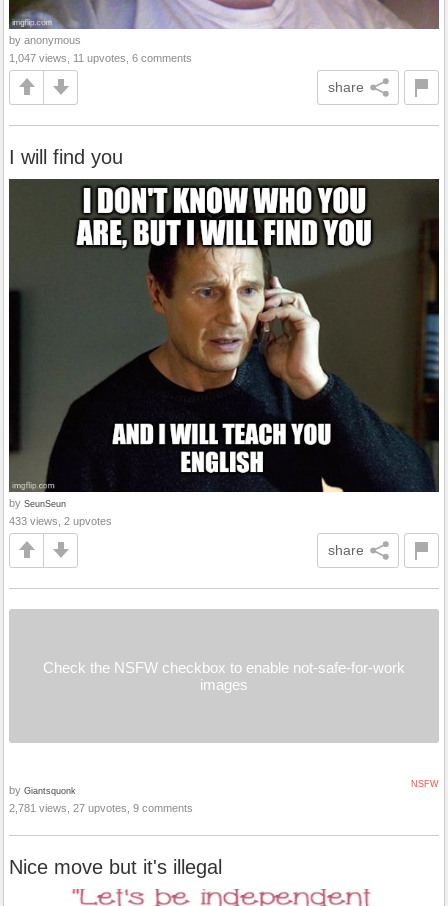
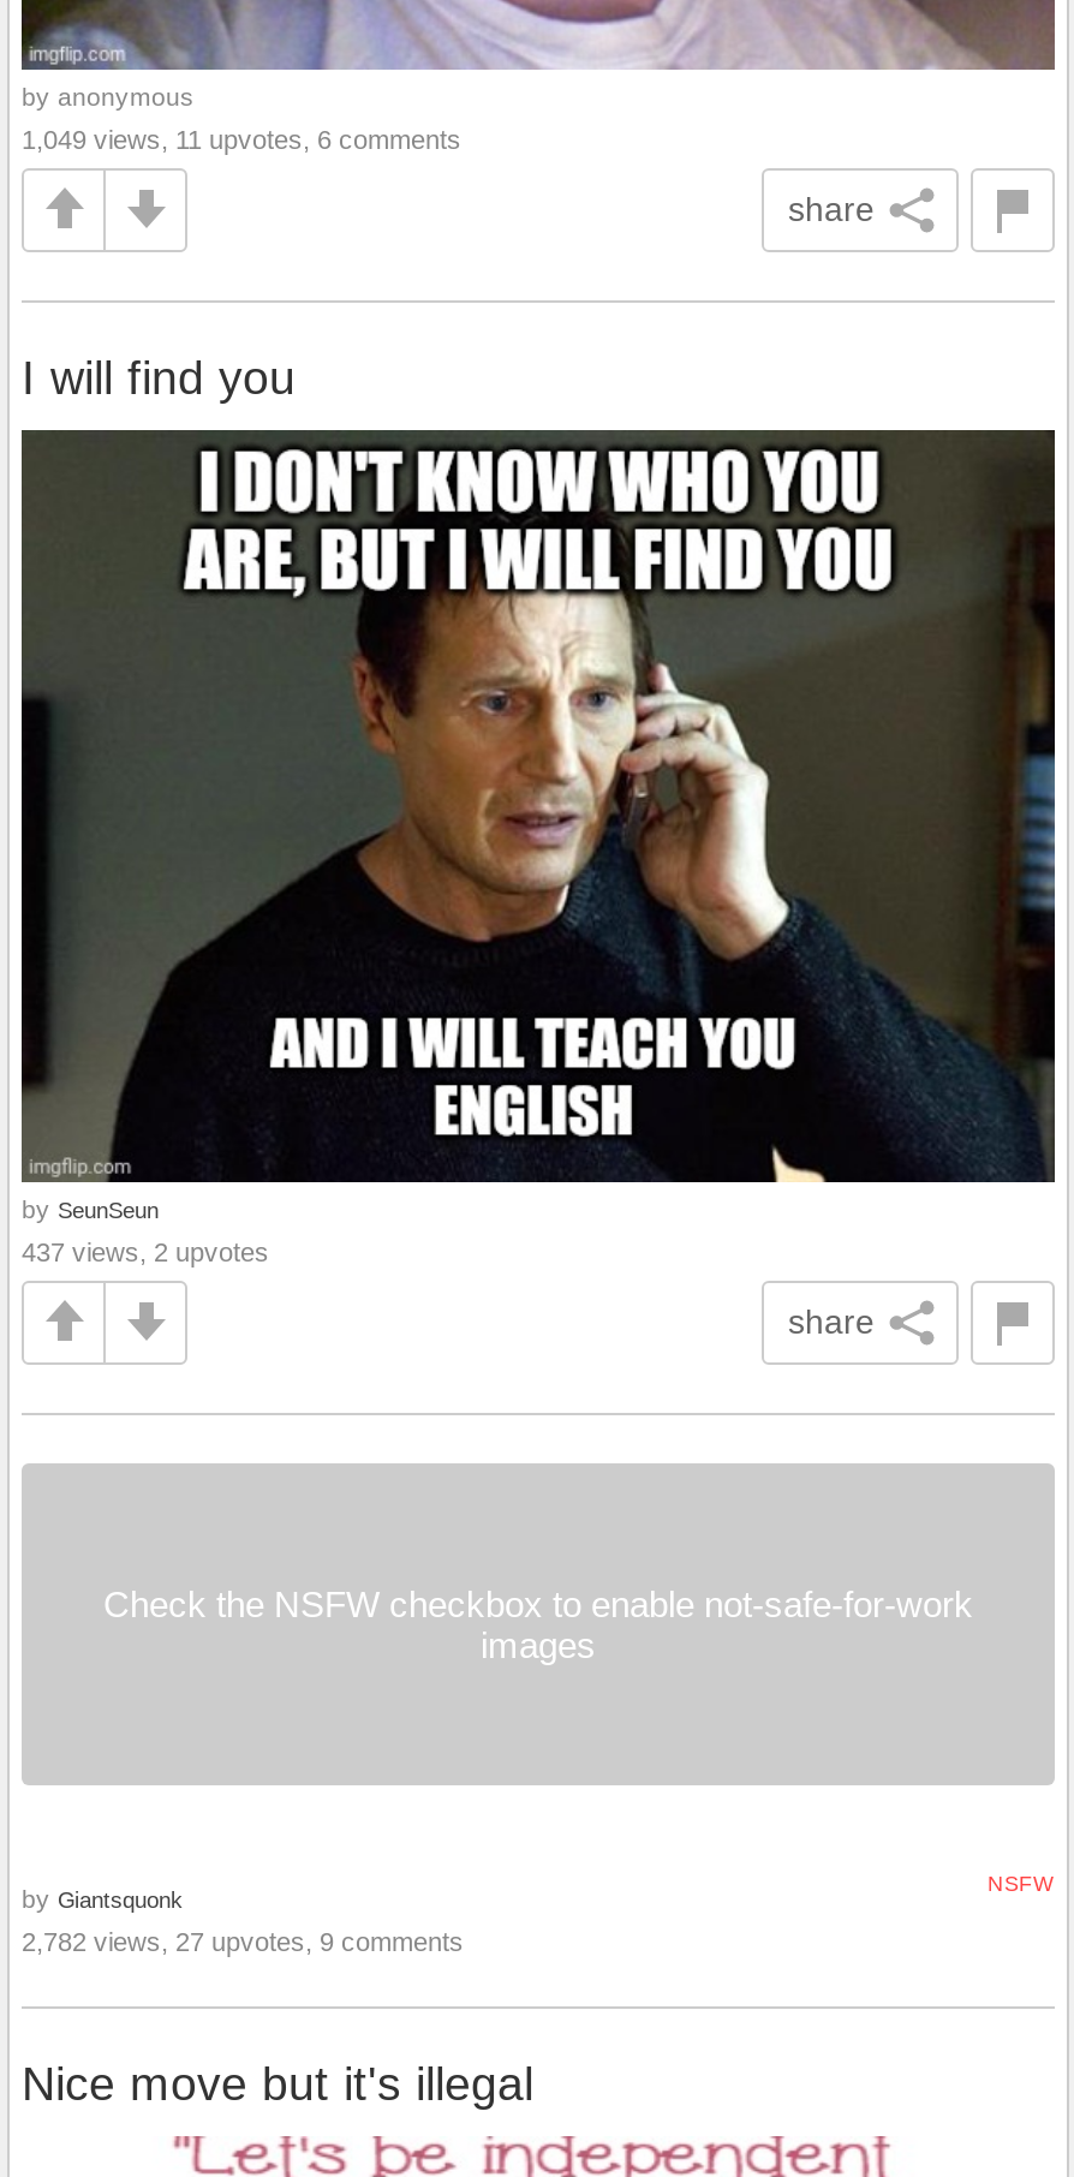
[9,52,192,64] 1,047 views, 11 upvotes, 6 comments -> [22,125,461,154] 1,049 views, 11 upvotes, 6 comments
[9,515,112,527] 433 views, 2 upvotes -> [22,1237,269,1266] 437 views, 2 upvotes
[9,802,193,814] 2,781 views, 27 upvotes, 9 comments -> [22,1926,464,1955] 2,782 views, 27 upvotes, 9 comments

